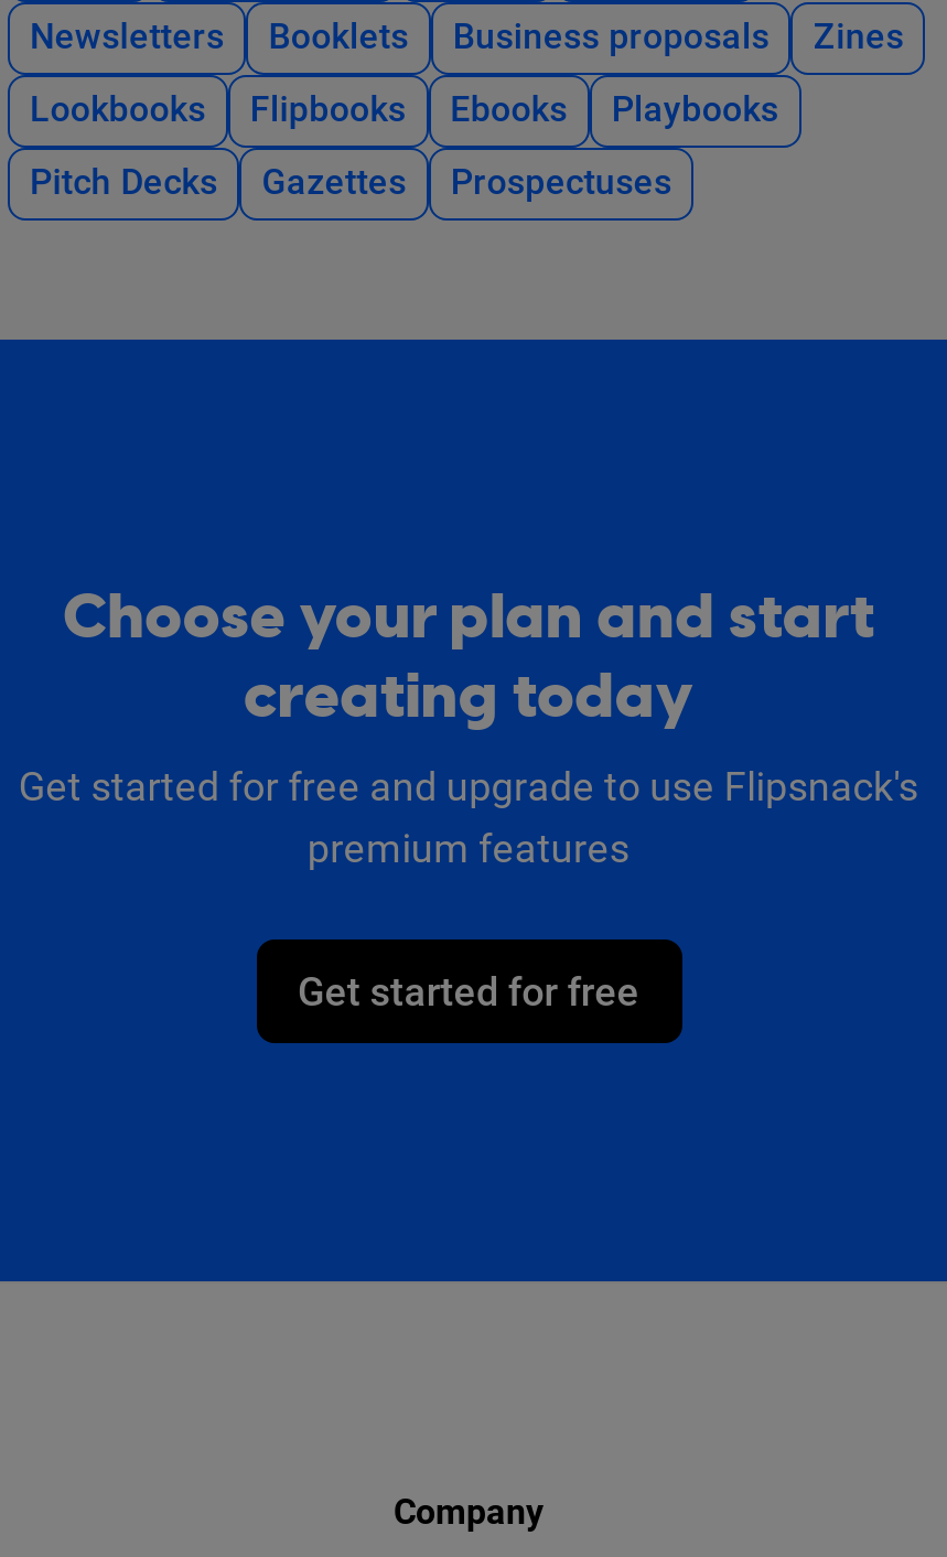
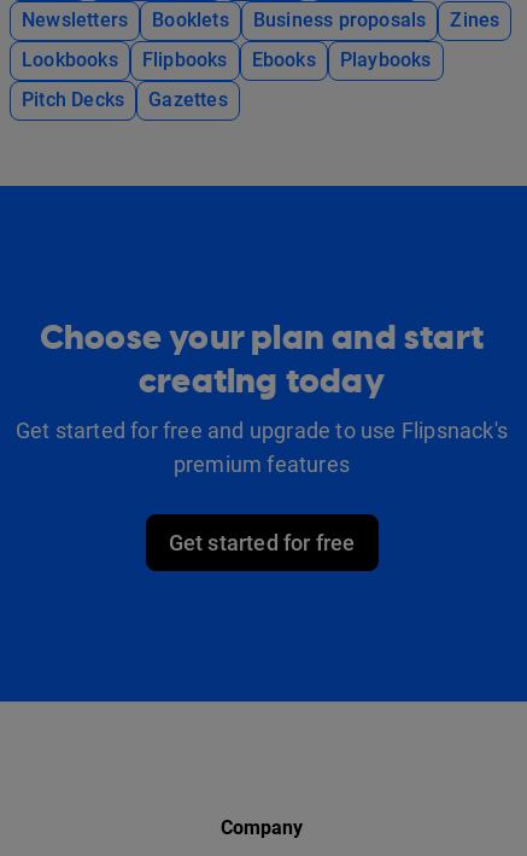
[450,162,672,204] Prospectuses -> none

